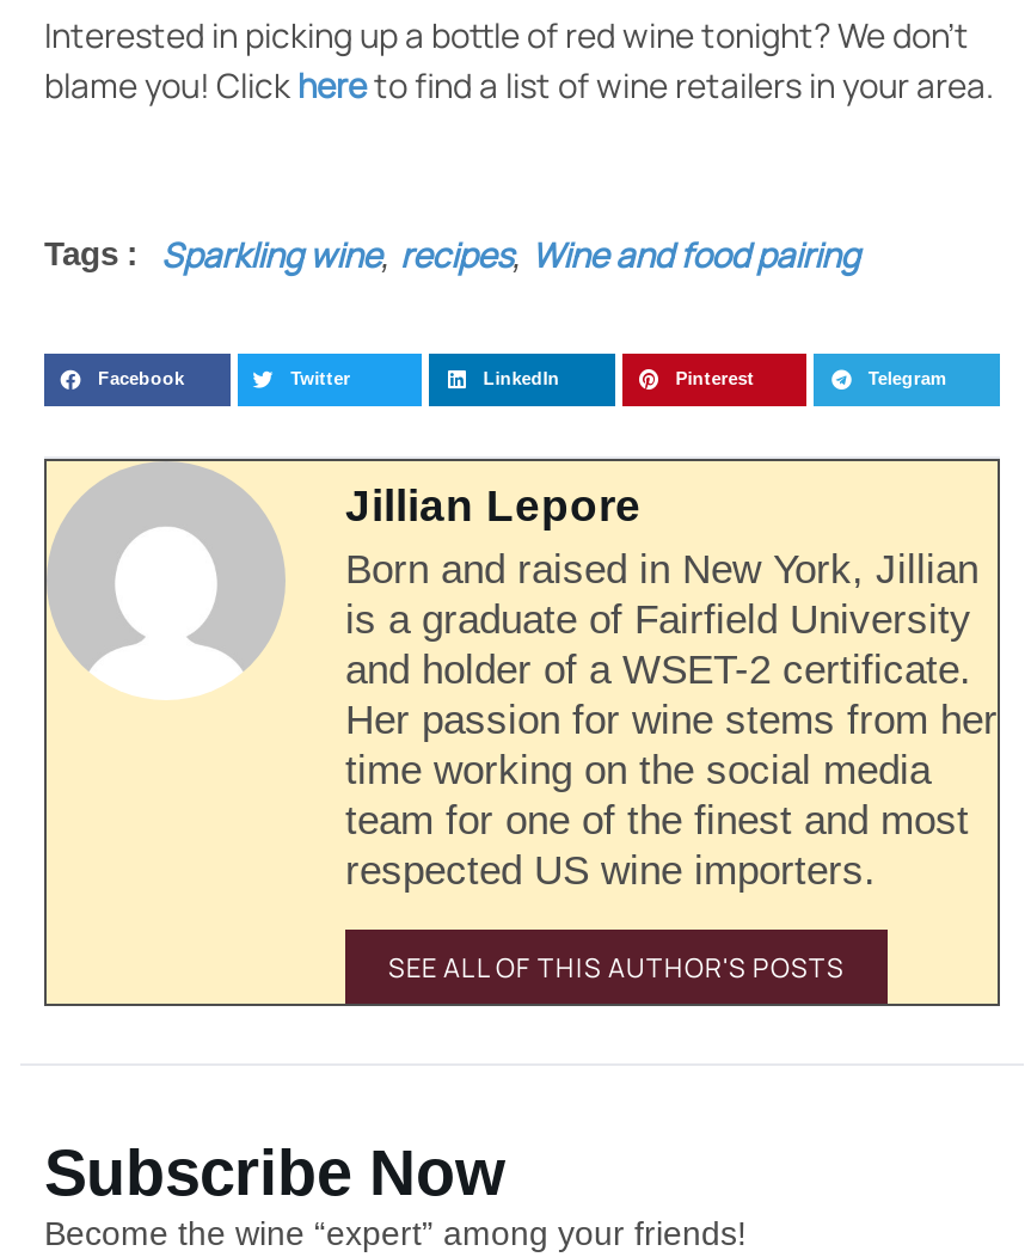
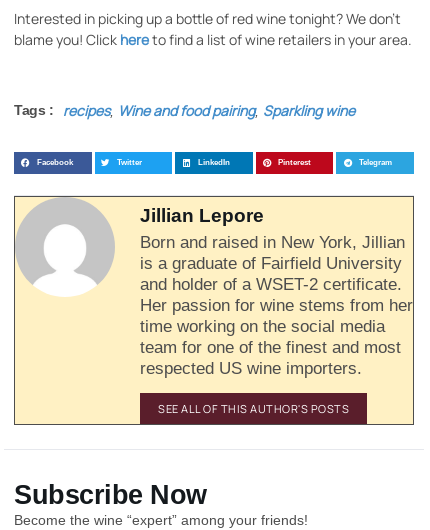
[161,231,859,276] Sparkling wine, recipes, Wine and food pairing -> [63,101,355,120] recipes, Wine and food pairing, Sparkling wine

